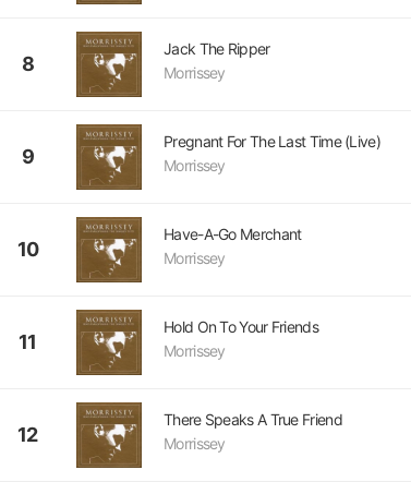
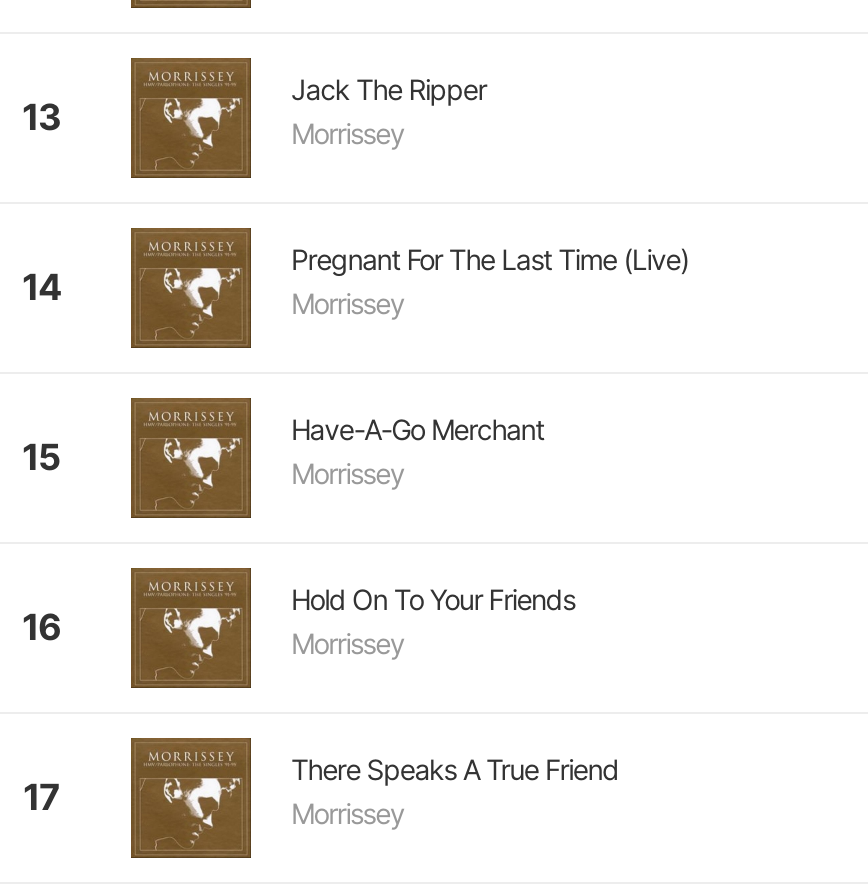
[21,52,33,75] 8 -> [22,96,60,138] 13
[21,145,33,168] 9 -> [22,266,60,308] 14
[17,238,38,261] 10 -> [22,436,60,478] 15
[19,330,36,353] 11 -> [22,606,60,648] 16
[17,423,37,446] 12 -> [23,776,59,818] 17

